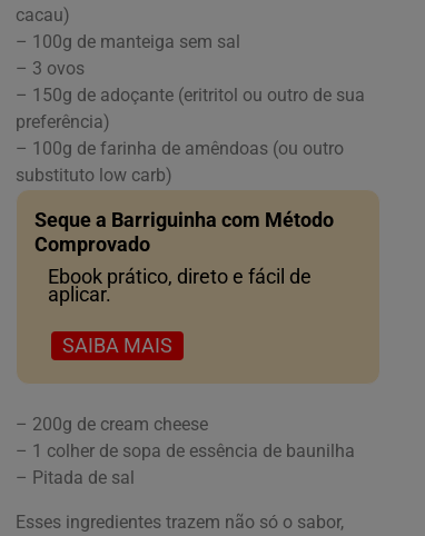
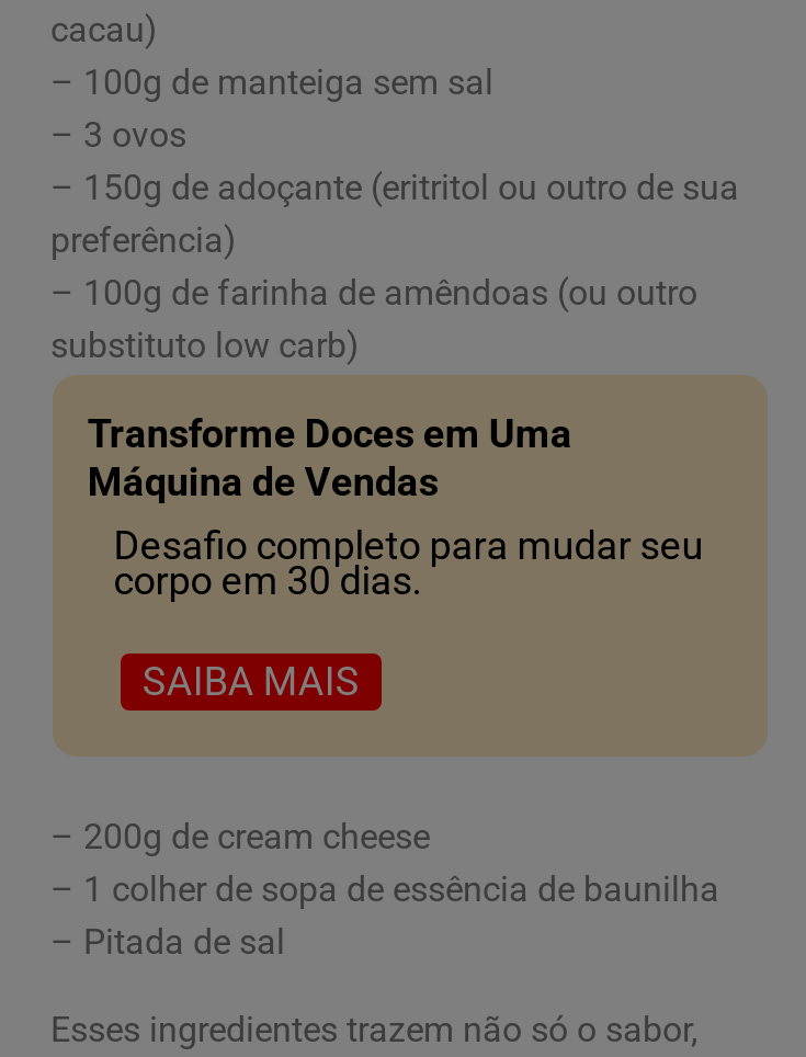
[34,208,334,306] Seque a Barriguinha com Método | Comprovado | Ebook prático, direto e fácil de | aplicar. -> [88,410,703,603] Transforme Doces em Uma | Máquina de Vendas | Desafio completo para mudar seu | corpo em 30 dias.

